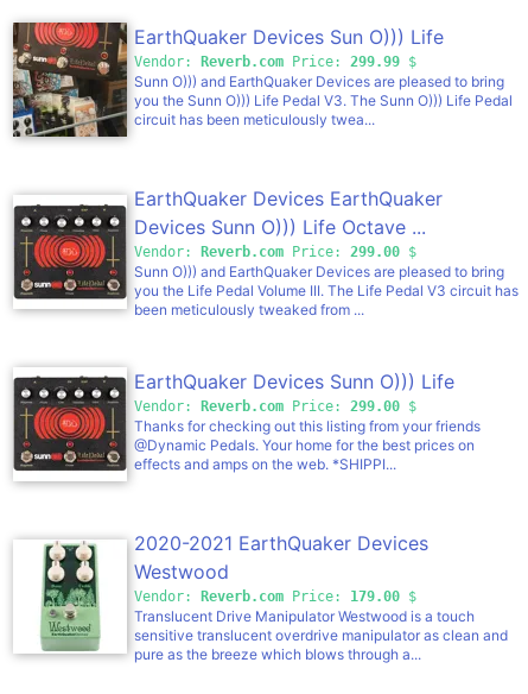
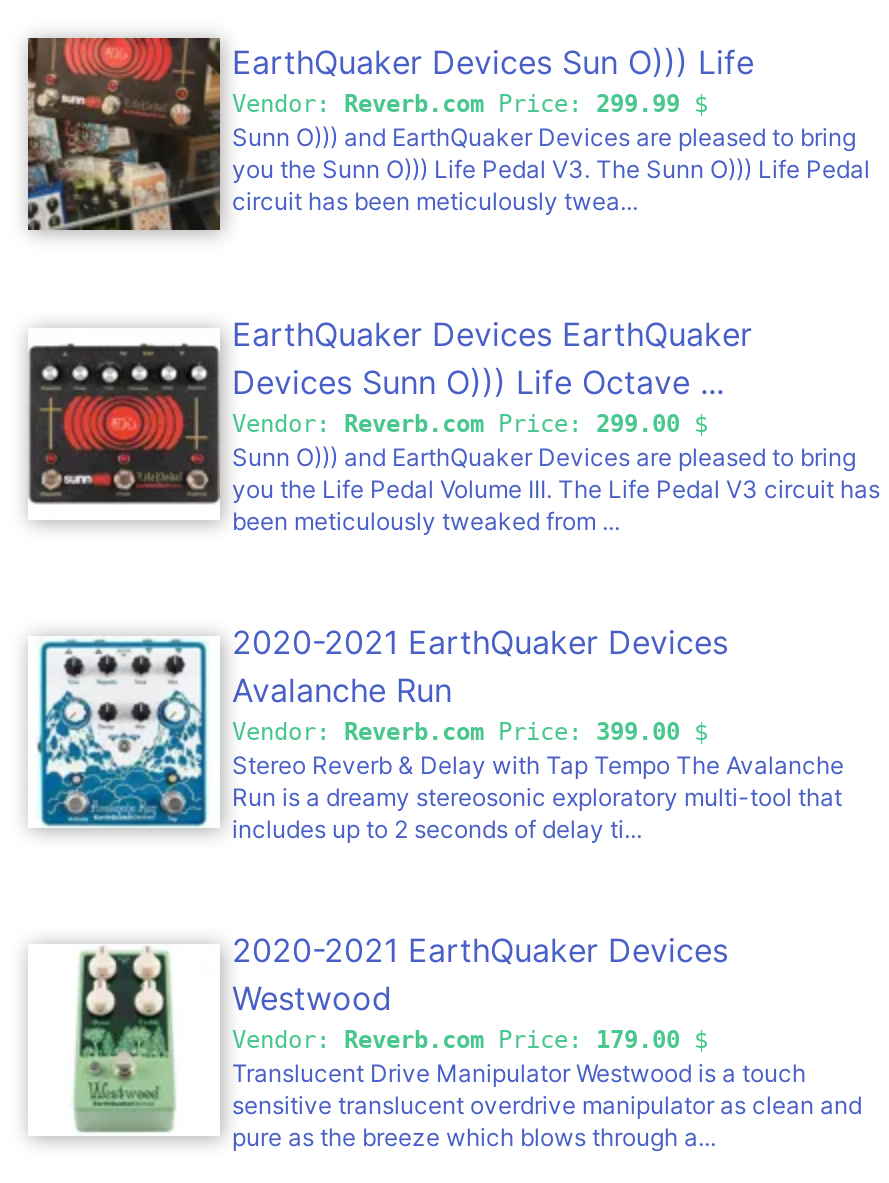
[12,370,481,473] [image] | EarthQuaker Devices Sunn O))) Life | Vendor: Reverb.com Price: 299.00 $ | Thanks for checking out this listing from your friends | @Dynamic Pedals. Your home for the best prices on | effects and amps on the web. *SHIPPI... -> [28,622,844,844] [image] | 2020-2021 EarthQuaker Devices | Avalanche Run | Vendor: Reverb.com Price: 399.00 $ | Stereo Reverb & Delay with Tap Tempo The Avalanche | Run is a dreamy stereosonic exploratory multi-tool that | includes up to 2 seconds of delay ti...

